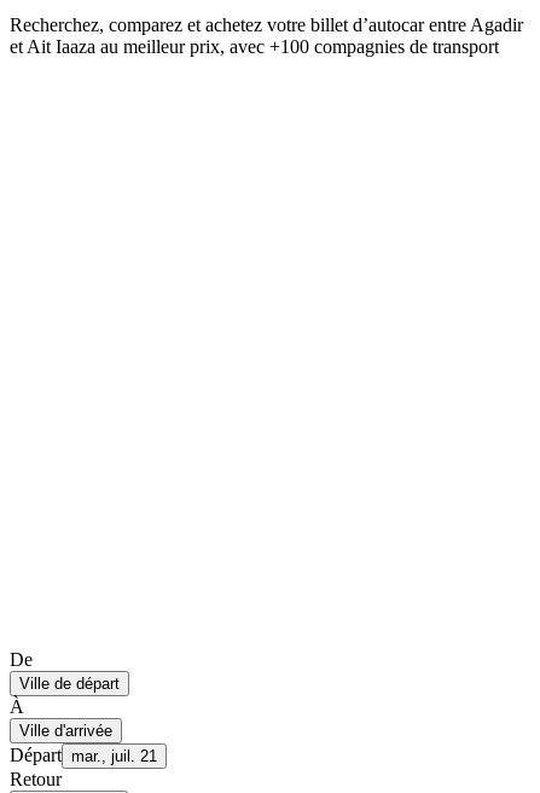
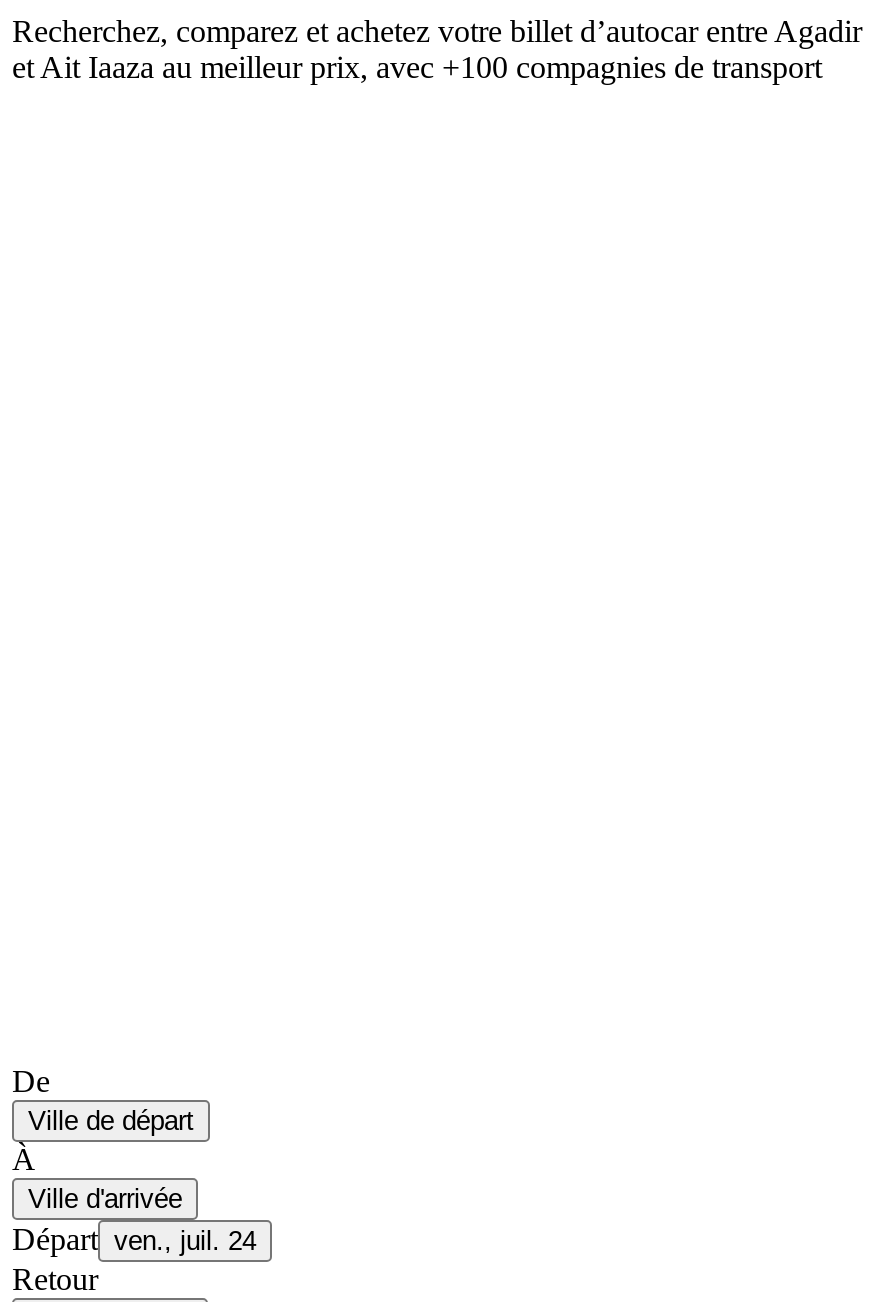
[10,744,157,765] Départ mar., juil. 21 -> [12,1222,256,1256] Départ ven., juil. 24

